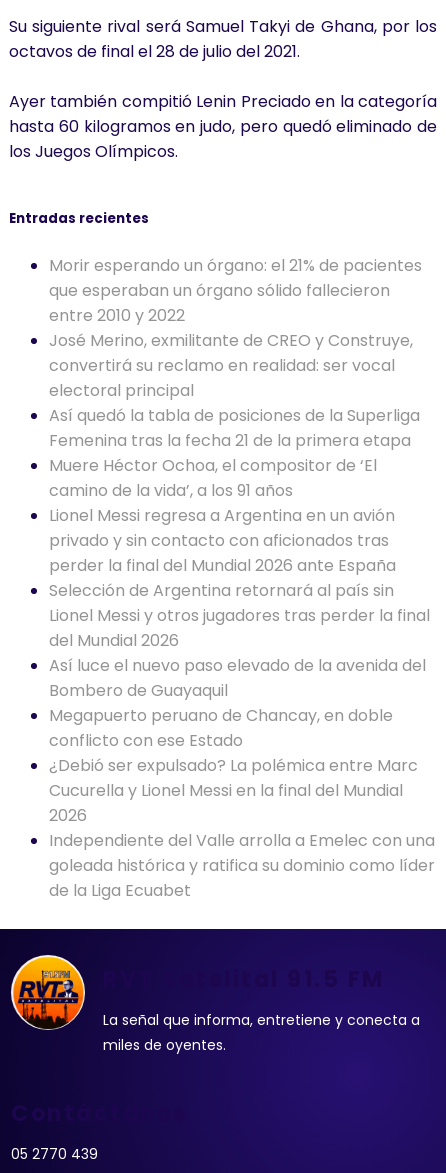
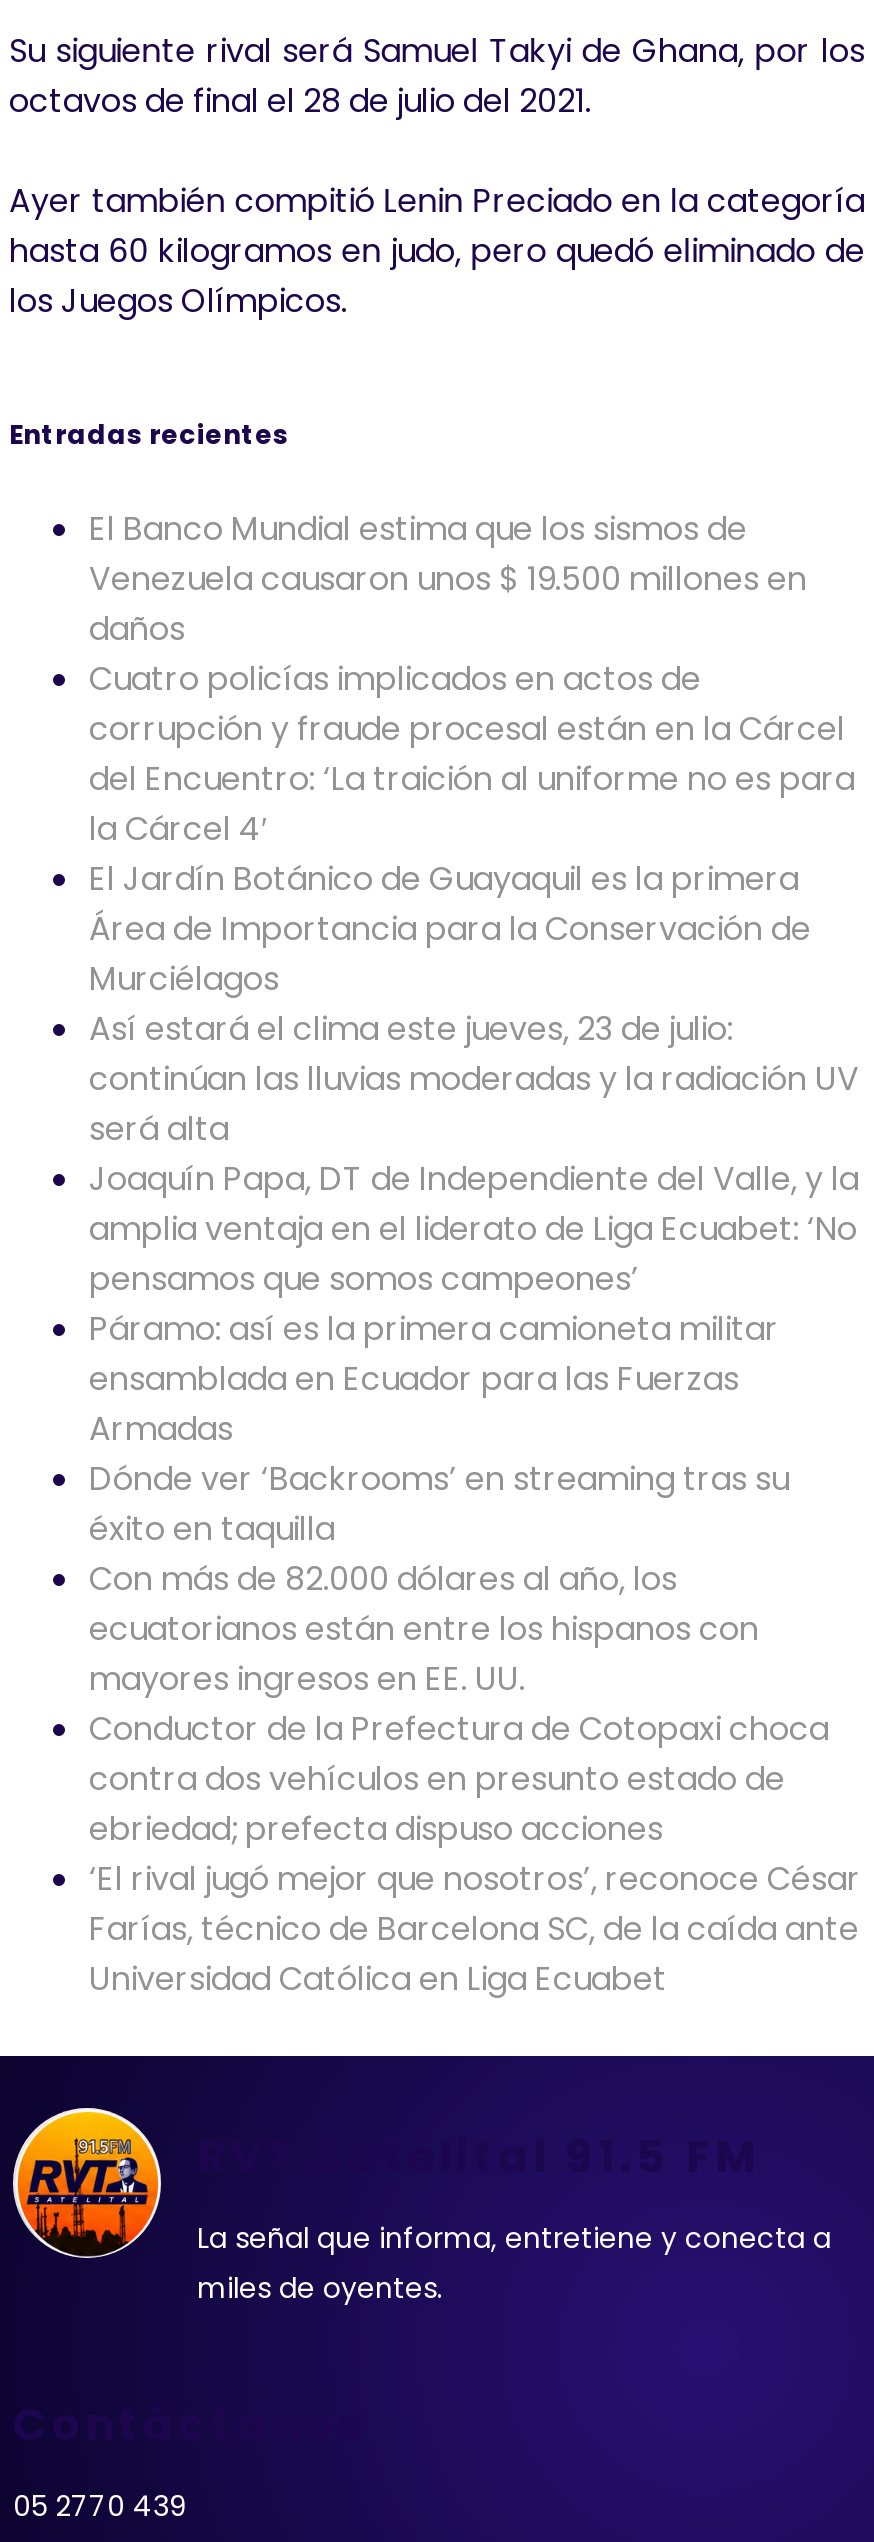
[49,254,435,902] Morir esperando un órgano: el 21% de pacientes | que esperaban un órgano sólido fallecieron | entre 2010 y 2022 | José Merino, exmilitante de CREO y Construye, | convertirá su reclamo en realidad: ser vocal | electoral principal | Así quedó la tabla de posiciones de la Superliga | Femenina tras la fecha 21 de la primera etapa | Muere Héctor Ochoa, el compositor de ‘El | camino de la vida’, a los 91 años | Lionel Messi regresa a Argentina en un avión | privado y sin contacto con aficionados tras | perder la final del Mundial 2026 ante España | Selección de Argentina retornará al país sin | Lionel Messi y otros jugadores tras perder la final | del Mundial 2026 | Así luce el nuevo paso elevado de la avenida del | Bombero de Guayaquil | Megapuerto peruano de Chancay, en doble | conflicto con ese Estado | ¿Debió ser expulsado? La polémica entre Marc | Cucurella y Lionel Messi en la final del Mundial | 2026 | Independiente del Valle arrolla a Emelec con una | goleada histórica y ratifica su dominio como líder | de la Liga Ecuabet -> [89,507,861,2003] El Banco Mundial estima que los sismos de | Venezuela causaron unos $ 19.500 millones en | daños | Cuatro policías implicados en actos de | corrupción y fraude procesal están en la Cárcel | del Encuentro: ‘La traición al uniforme no es para | la Cárcel 4′ | El Jardín Botánico de Guayaquil es la primera | Área de Importancia para la Conservación de | Murciélagos | Así estará el clima este jueves, 23 de julio: | continúan las lluvias moderadas y la radiación UV | será alta | Joaquín Papa, DT de Independiente del Valle, y la | amplia ventaja en el liderato de Liga Ecuabet: ‘No | pensamos que somos campeones’ | Páramo: así es la primera camioneta militar | ensamblada en Ecuador para las Fuerzas | Armadas | Dónde ver ‘Backrooms’ en streaming tras su | éxito en taquilla | Con más de 82.000 dólares al año, los | ecuatorianos están entre los hispanos con | mayores ingresos en EE. UU. | Conductor de la Prefectura de Cotopaxi choca | contra dos vehículos en presunto estado de | ebriedad; prefecta dispuso acciones | ‘El rival jugó mejor que nosotros’, reconoce César | Farías, técnico de Barcelona SC, de la caída ante | Universidad Católica en Liga Ecuabet

